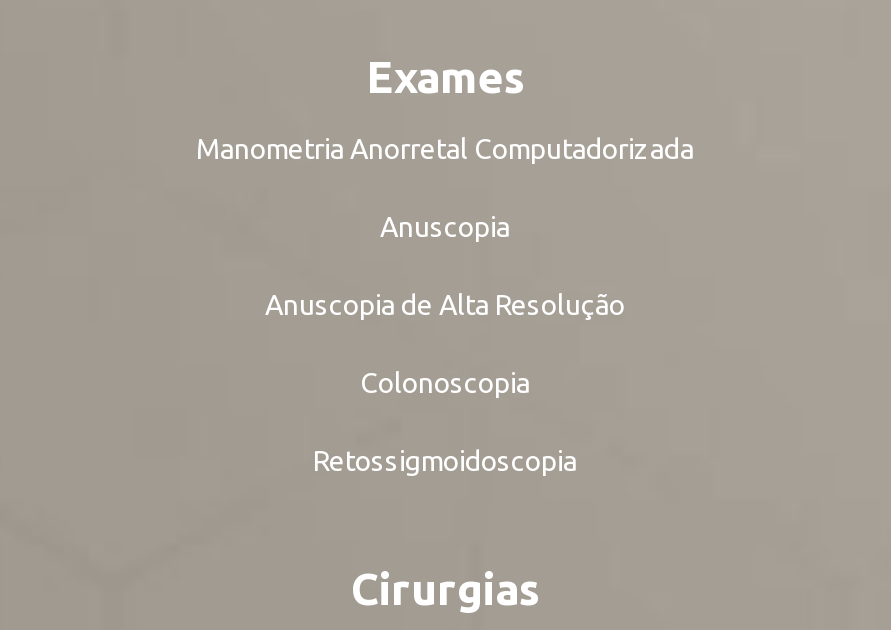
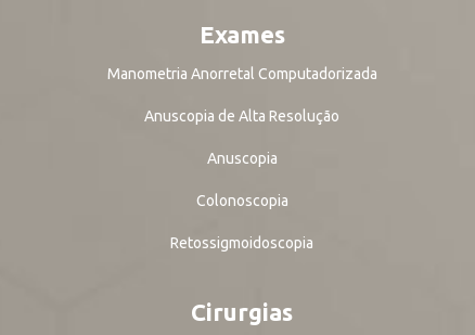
moved [380,211,510,243] -> [207,150,277,167]: Anuscopia
moved [265,289,625,321] -> [144,107,339,125]: Anuscopia de Alta Resolução

